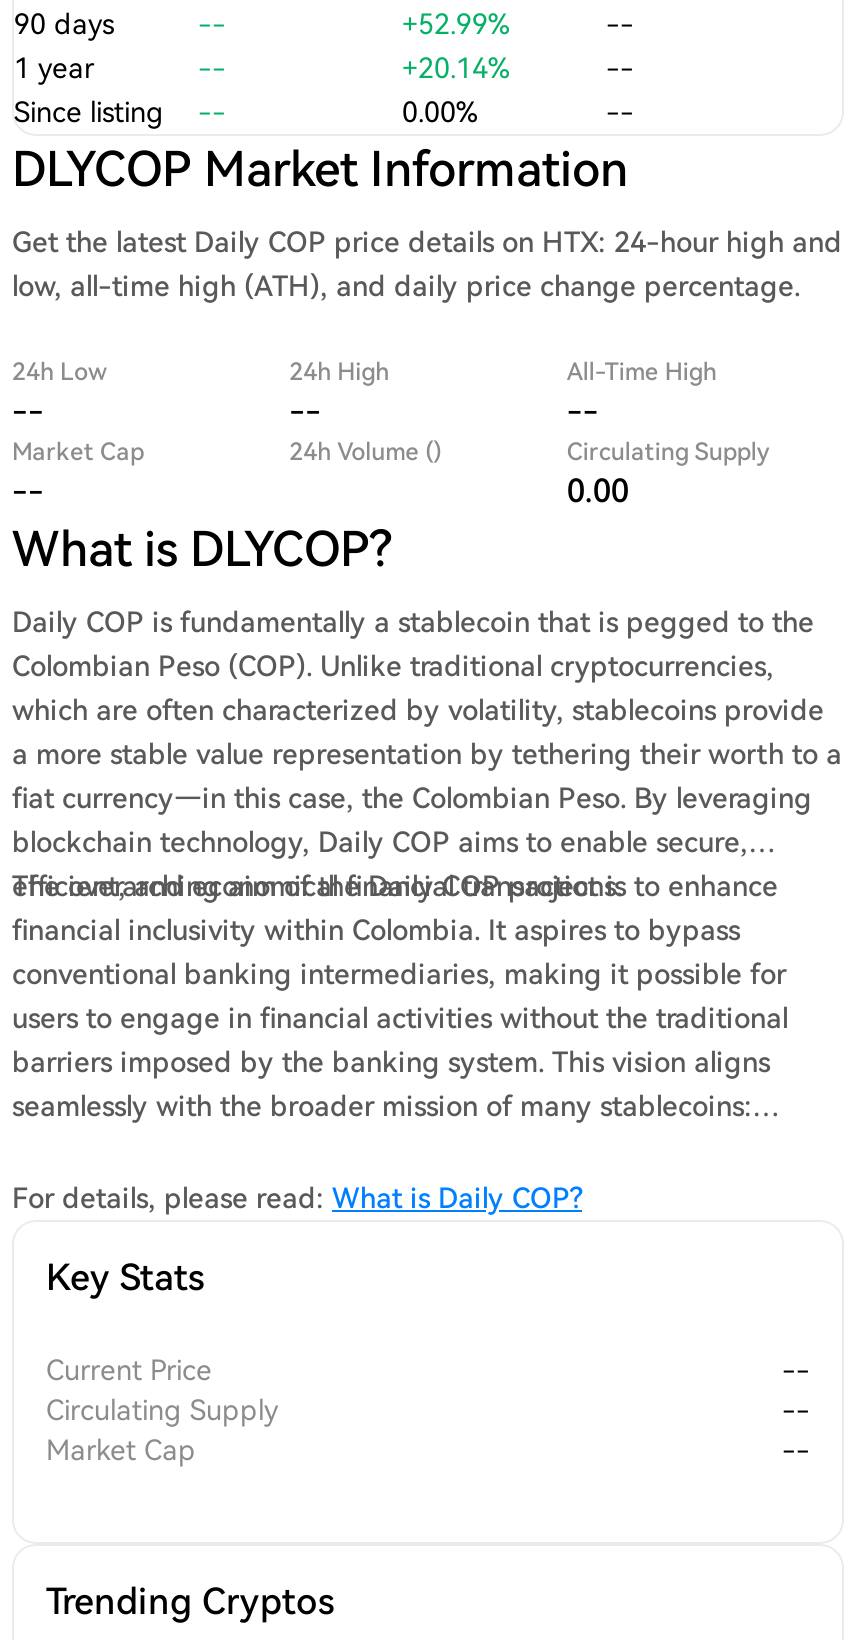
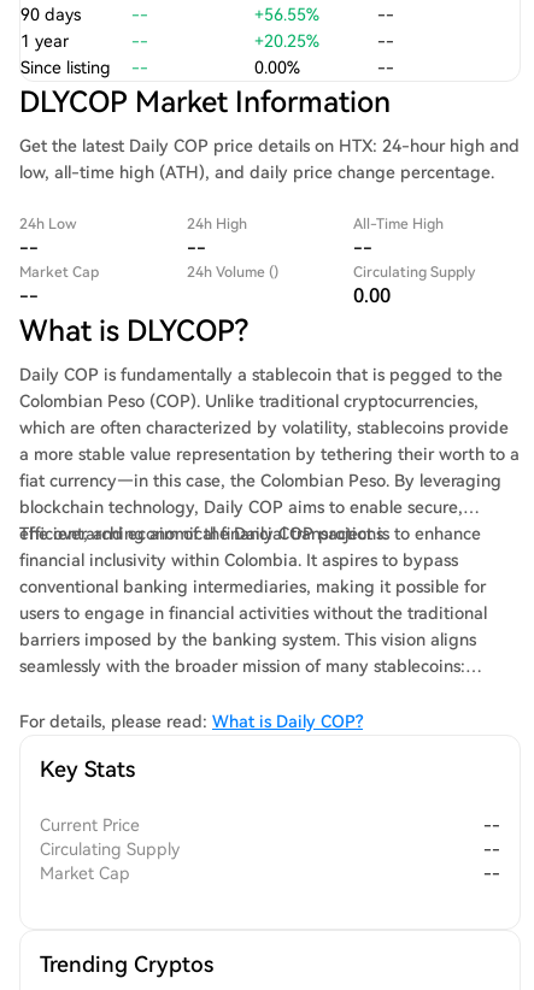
[402,8,510,40] +52.99% -> [254,5,319,24] +56.55%
[402,52,510,84] +20.14% -> [254,31,319,51] +20.25%

